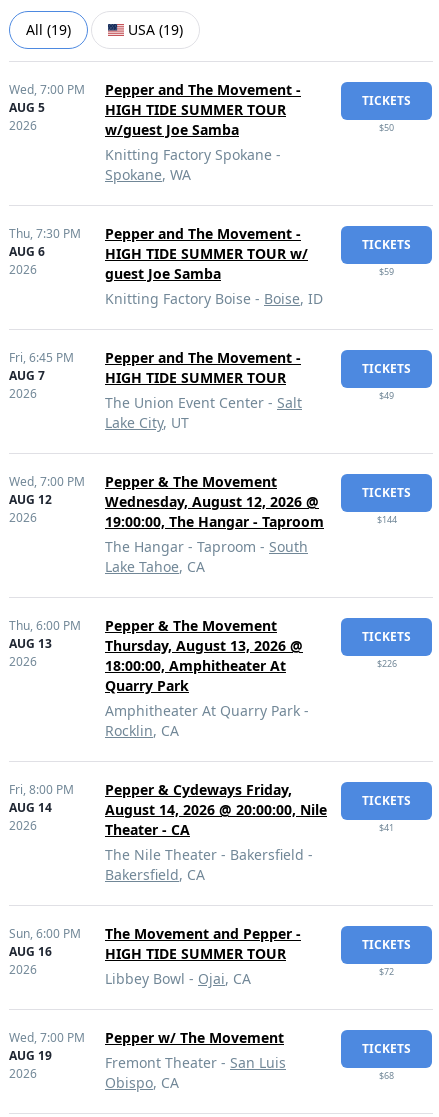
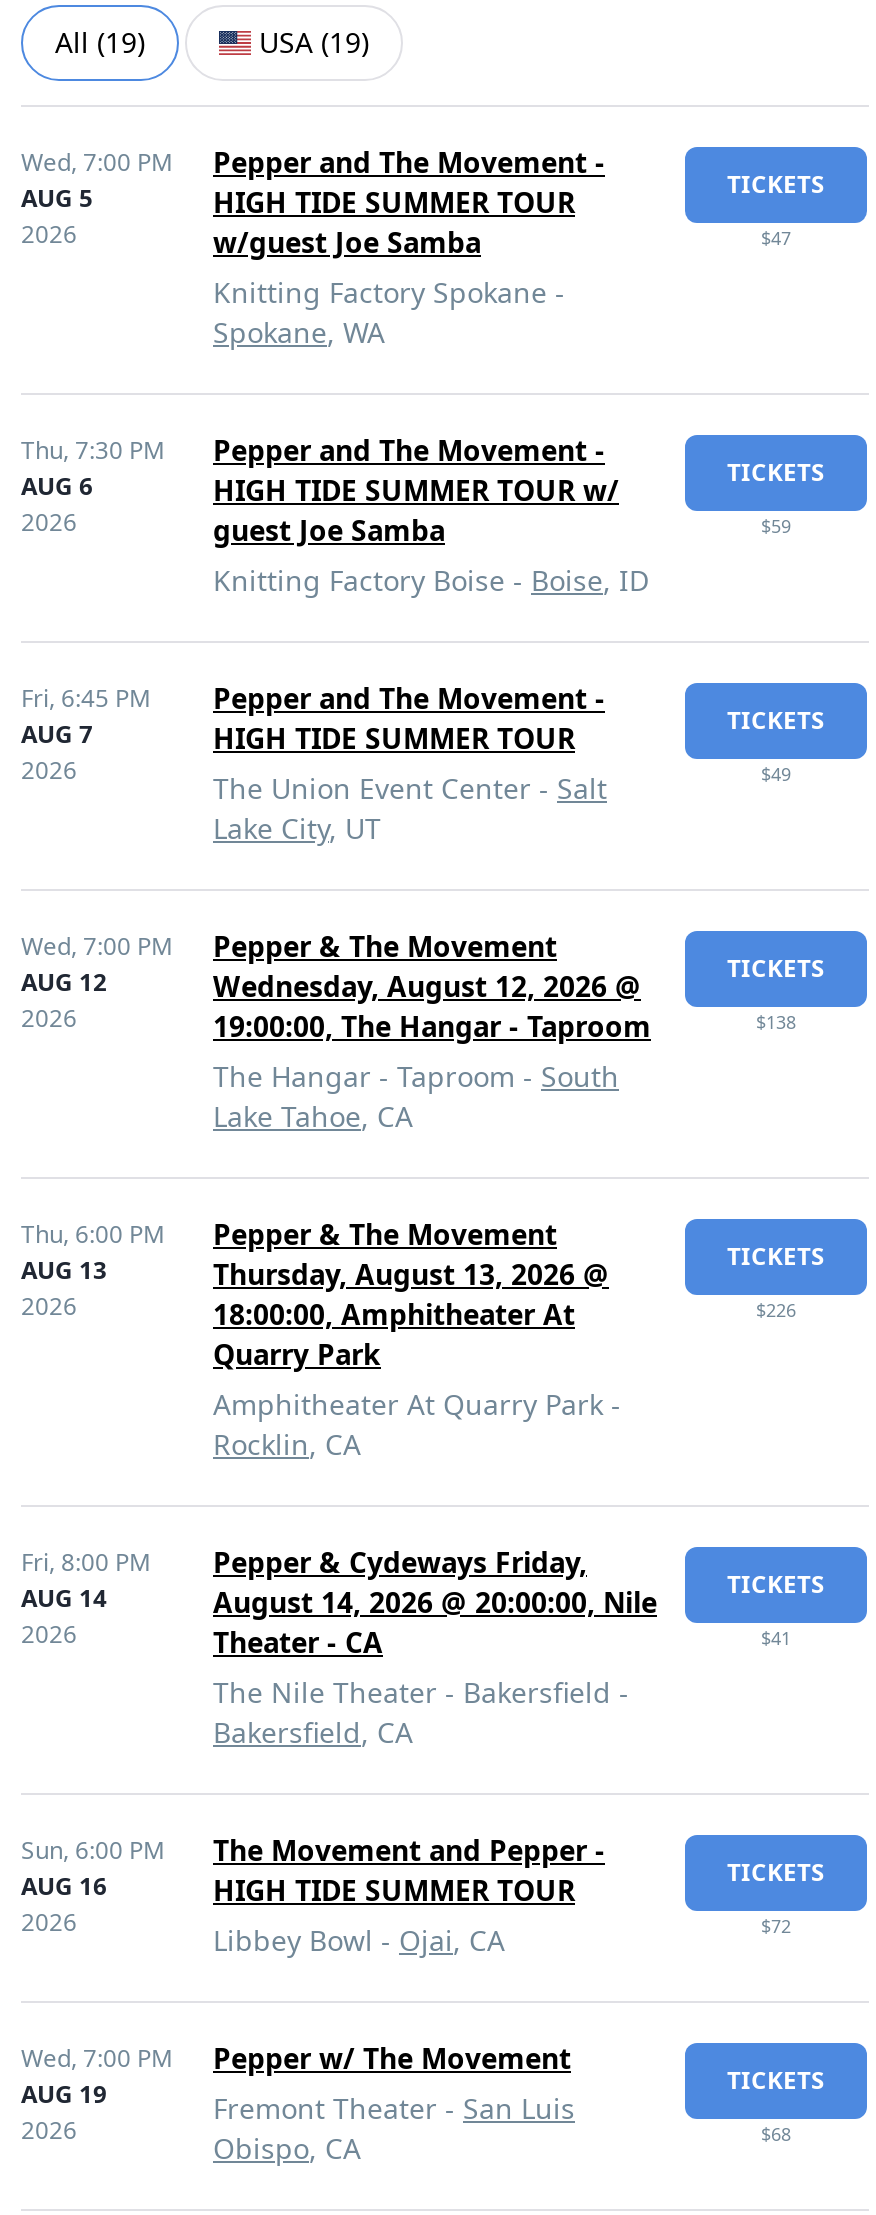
[379,121,394,134] $50 -> [761,225,791,251] $47
[376,513,396,526] $144 -> [756,1009,796,1035] $138

